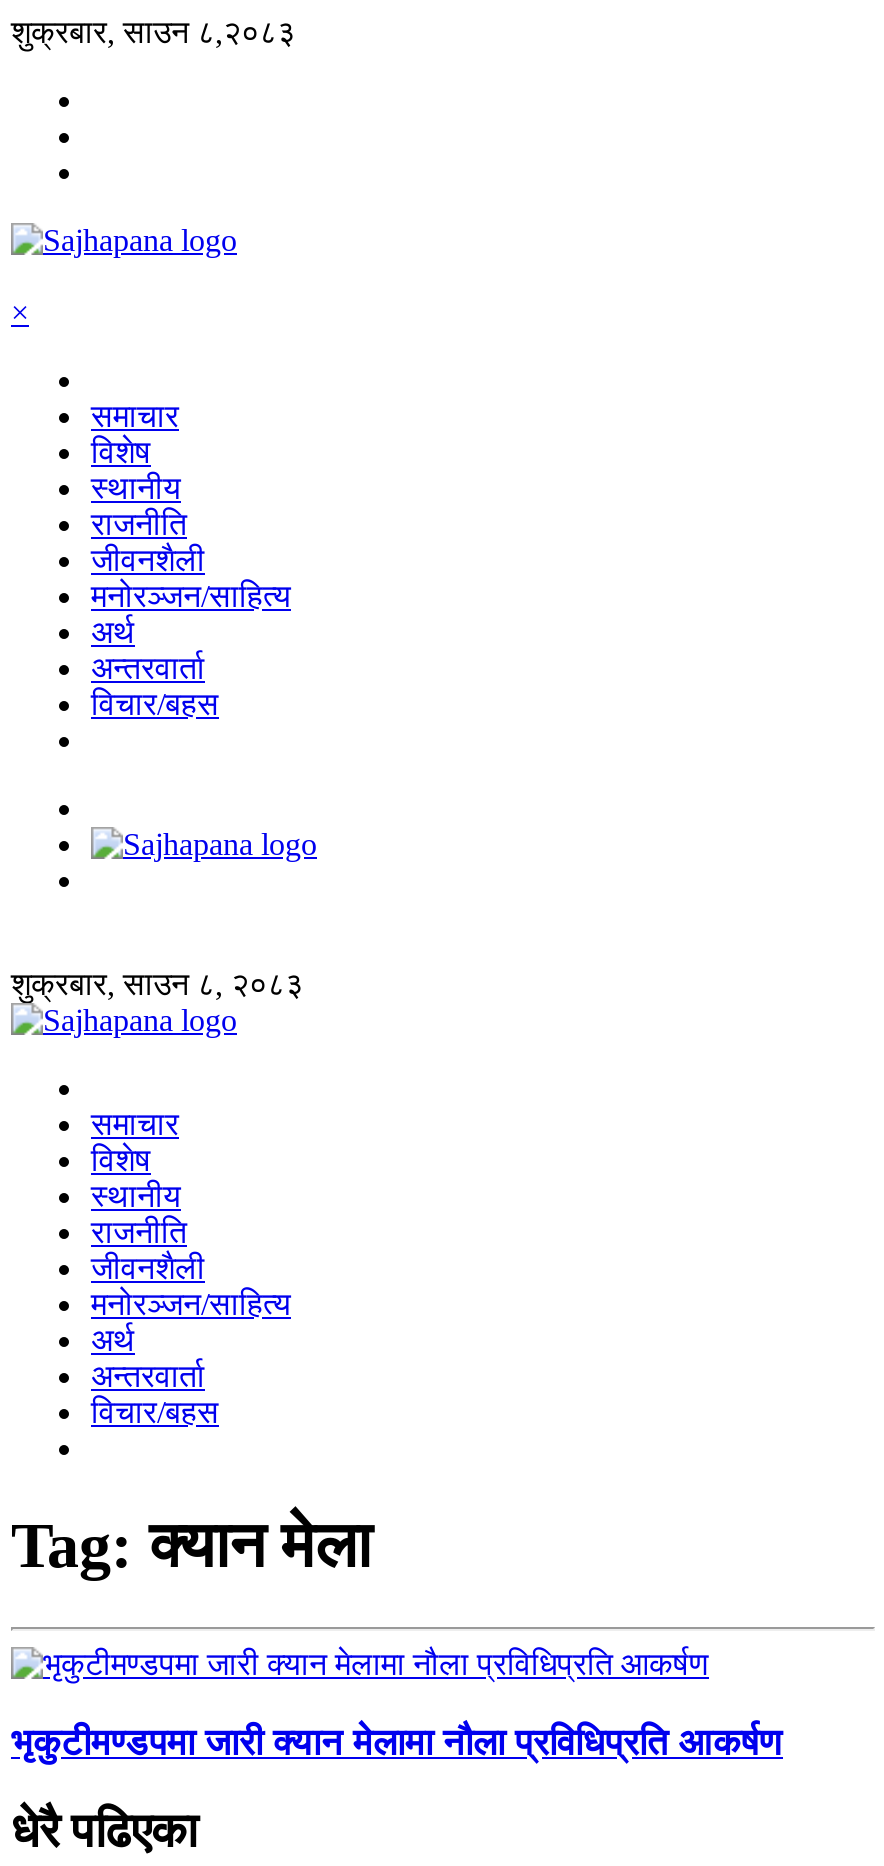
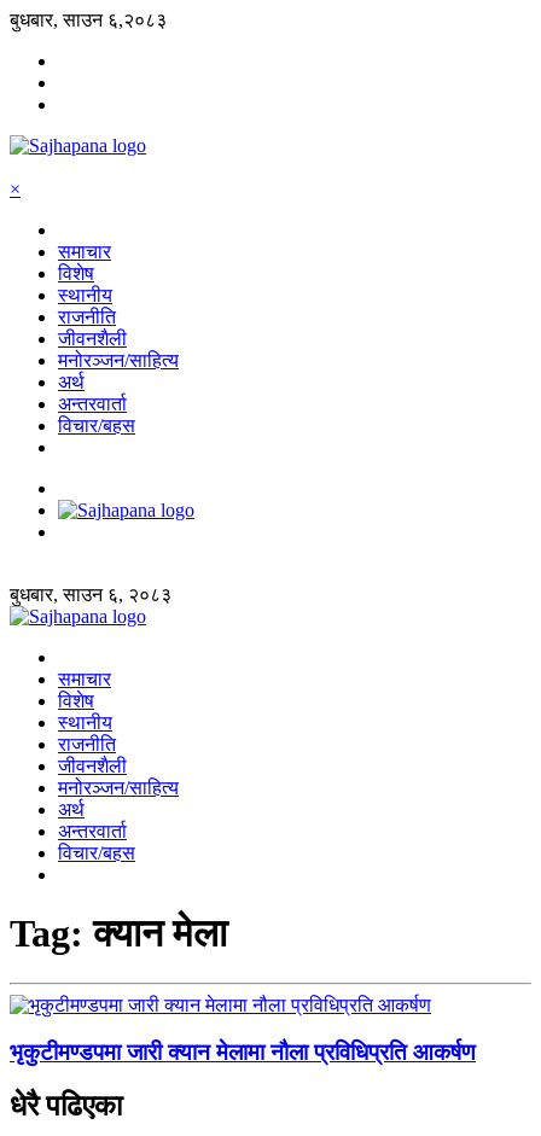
[11,15,295,49] शुक्रबार, साउन ८,२०८३ -> [10,10,167,30] बुधबार, साउन ६,२०८३
[11,967,303,1001] शुक्रबार, साउन ८, २०८३ -> [10,584,171,605] बुधबार, साउन ६, २०८३

